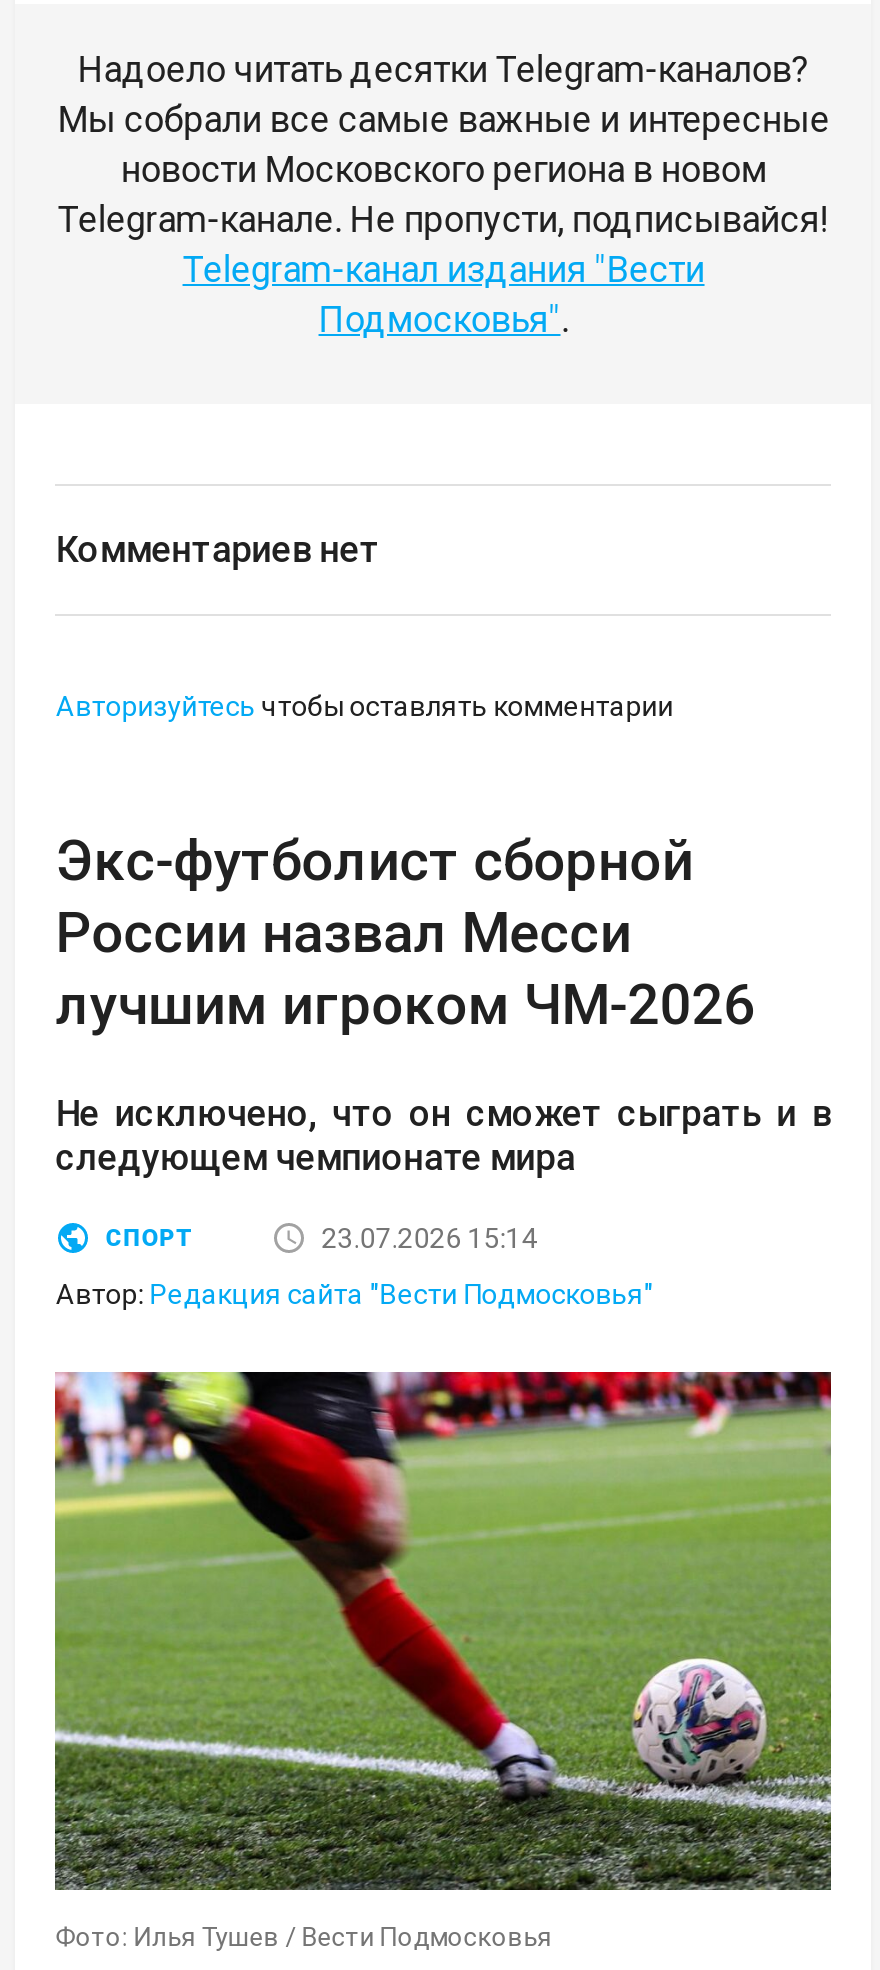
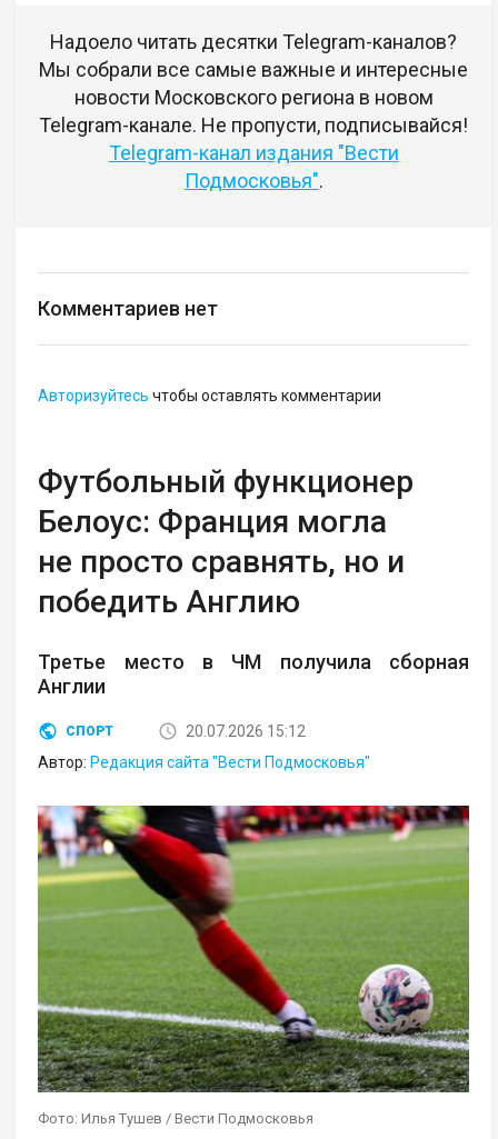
[56,829,756,1039] Экс-футболист сборной | России назвал Месси | лучшим игроком ЧМ-2026 -> [38,463,414,620] Футбольный функционер | Белоус: Франция могла | не просто сравнять, но и | победить Англию
[56,1093,832,1179] Не исключено, что он сможет сыграть и в | следующем чемпионате мира -> [38,650,469,698] Третье место в ЧМ получила сборная | Англии
[322,1223,538,1255] 23.07.2026 15:14 -> [186,722,306,740] 20.07.2026 15:12

